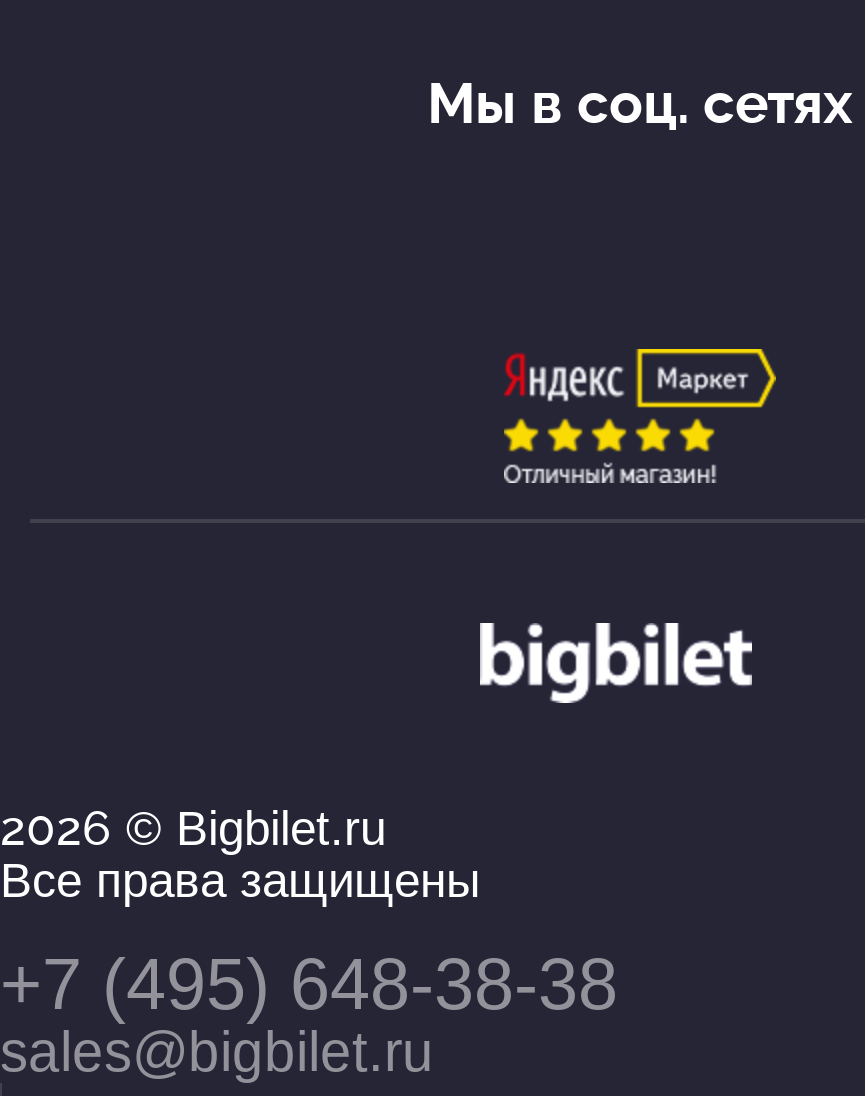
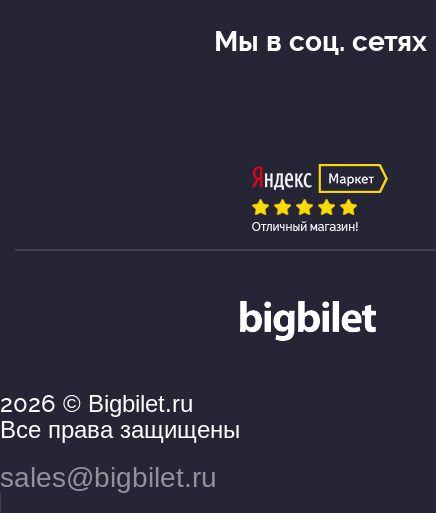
[0,943,618,1025] +7 (495) 648-38-38 -> none

